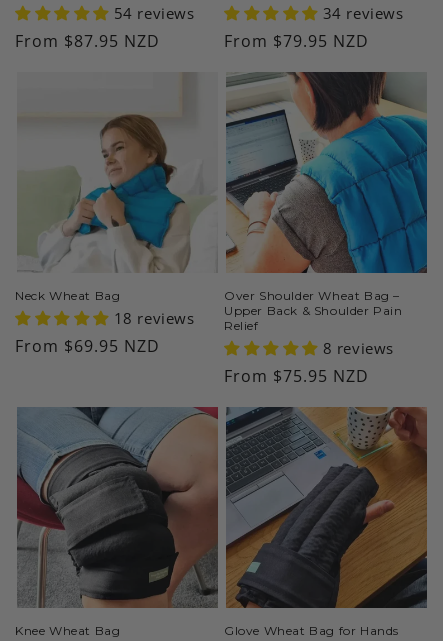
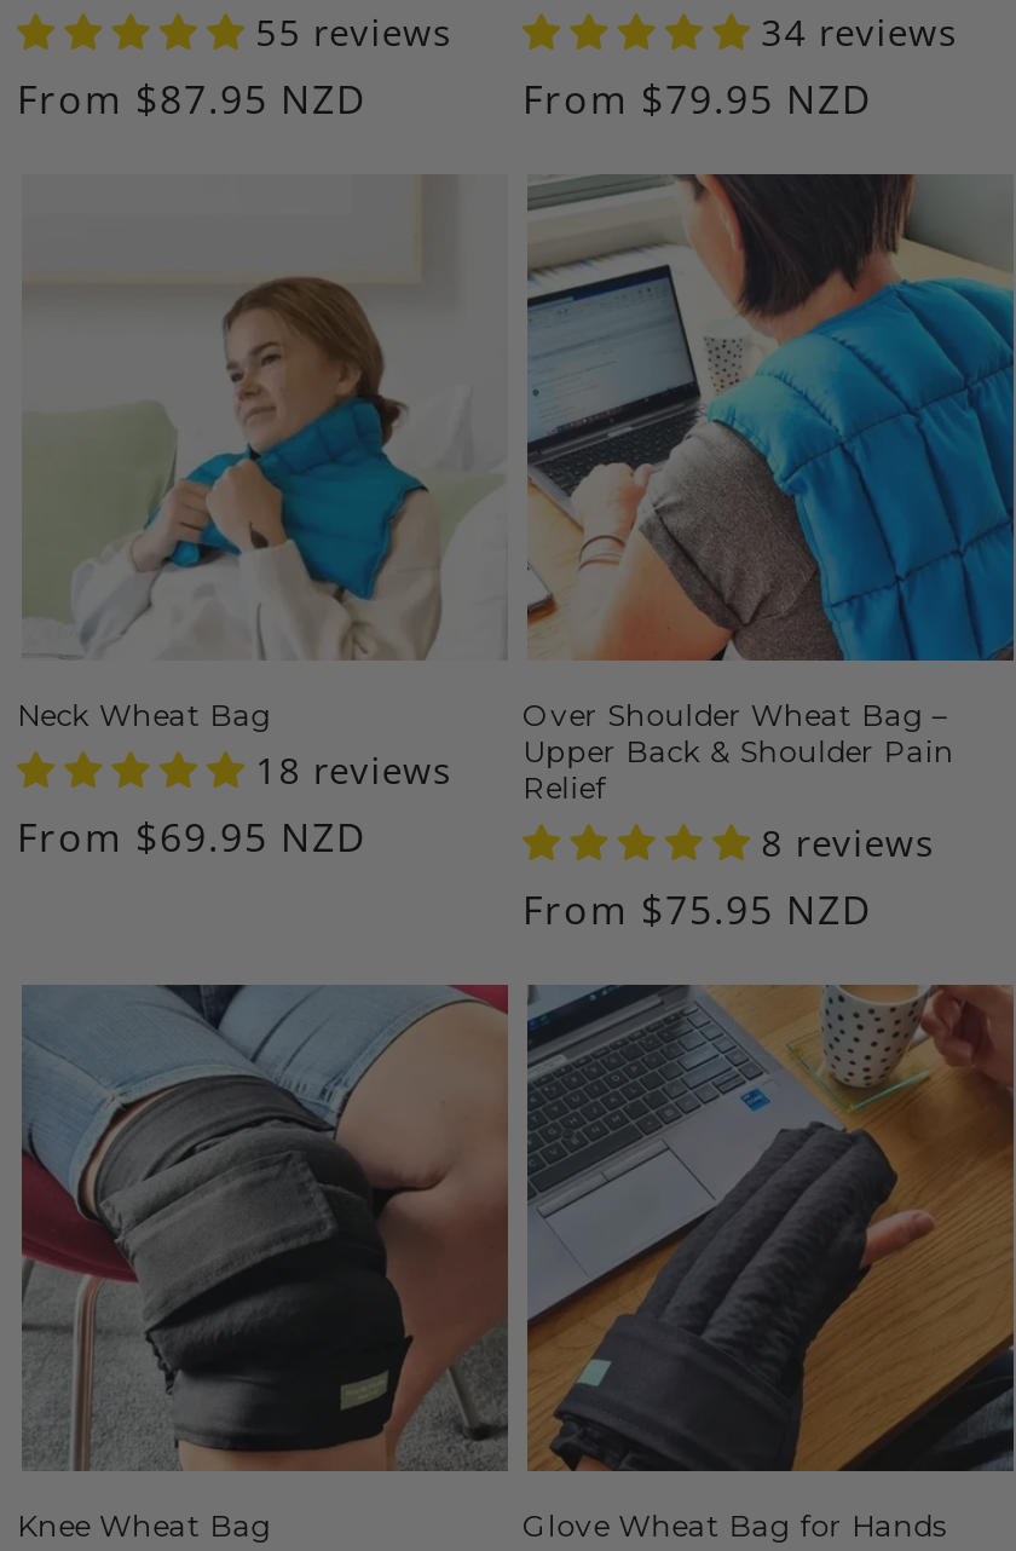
[114,3,195,23] 54 reviews -> [256,7,452,56] 55 reviews

